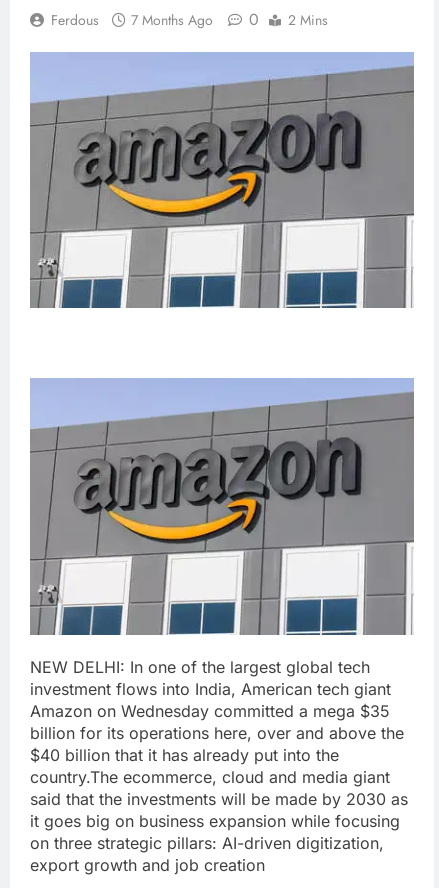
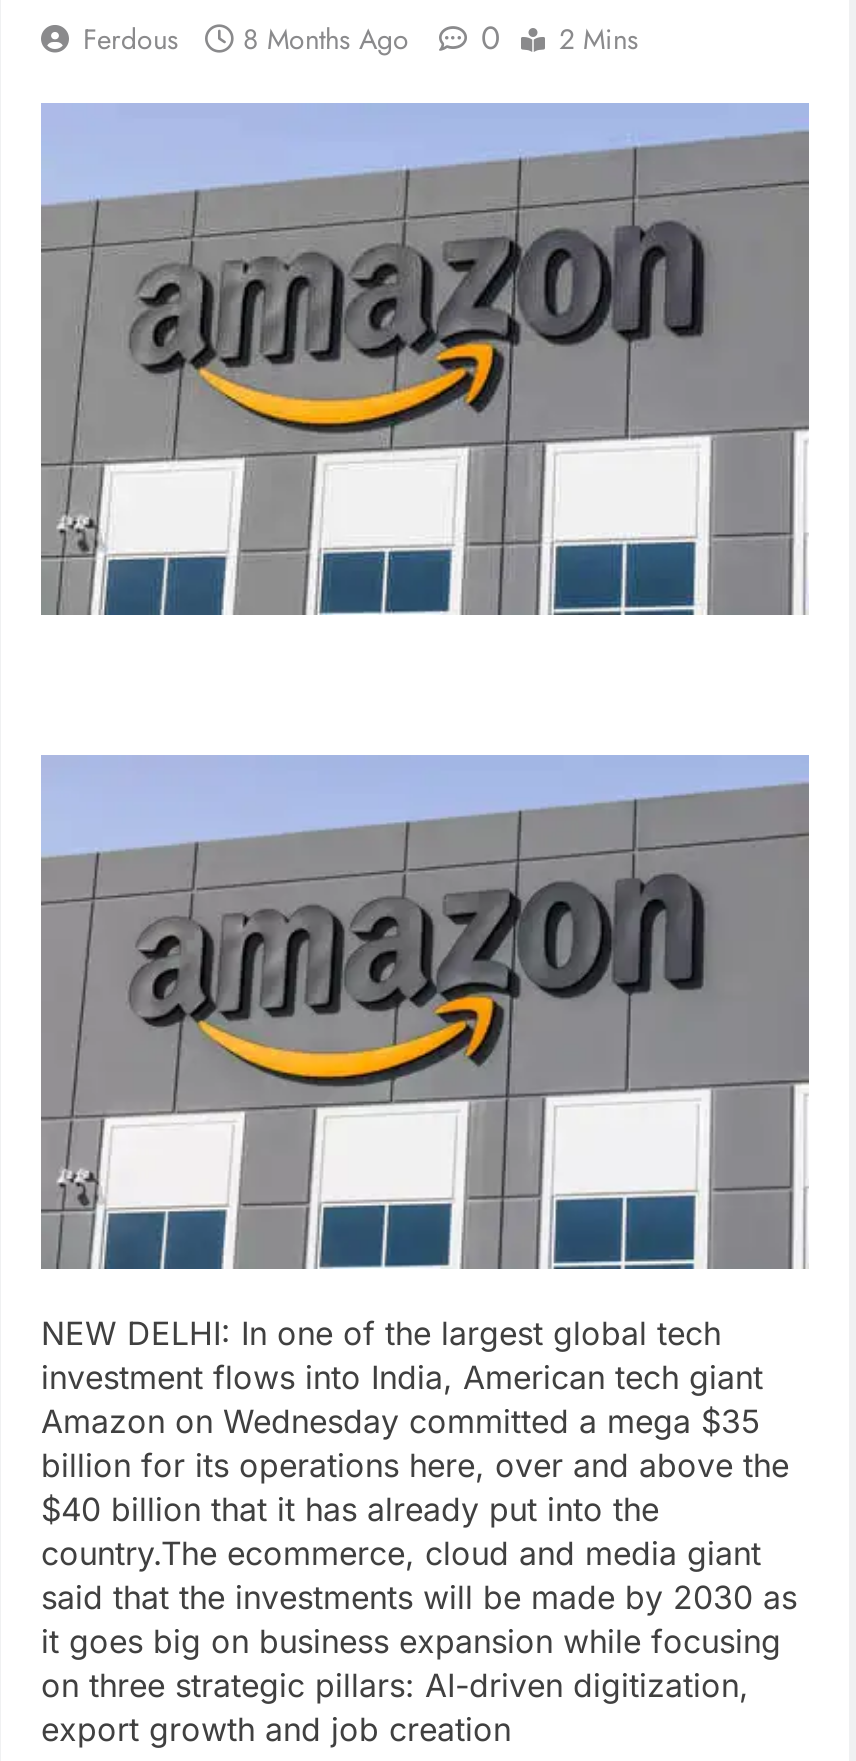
[51,8,328,31] Ferdous 7 Months Ago 0 2 Mins -> [83,15,639,61] Ferdous 8 Months Ago 0 2 Mins

